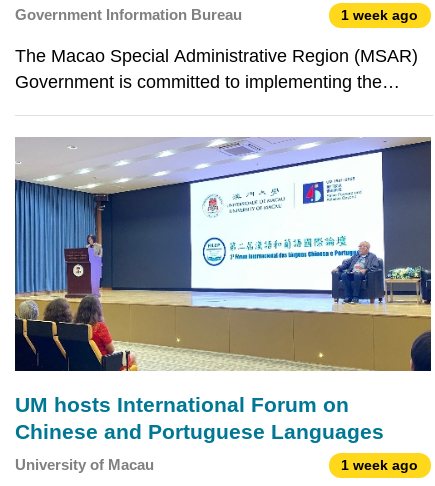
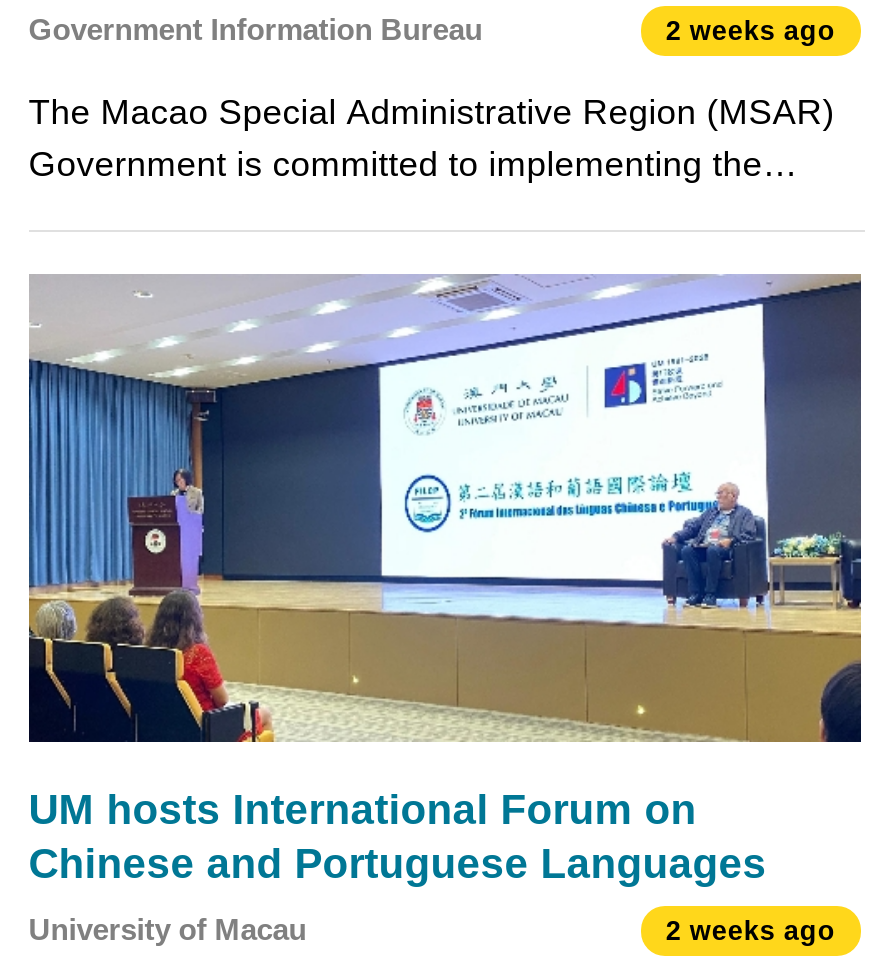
[341,8,418,23] 1 week ago -> [666,16,836,46] 2 weeks ago
[341,458,418,473] 1 week ago -> [666,916,836,946] 2 weeks ago

